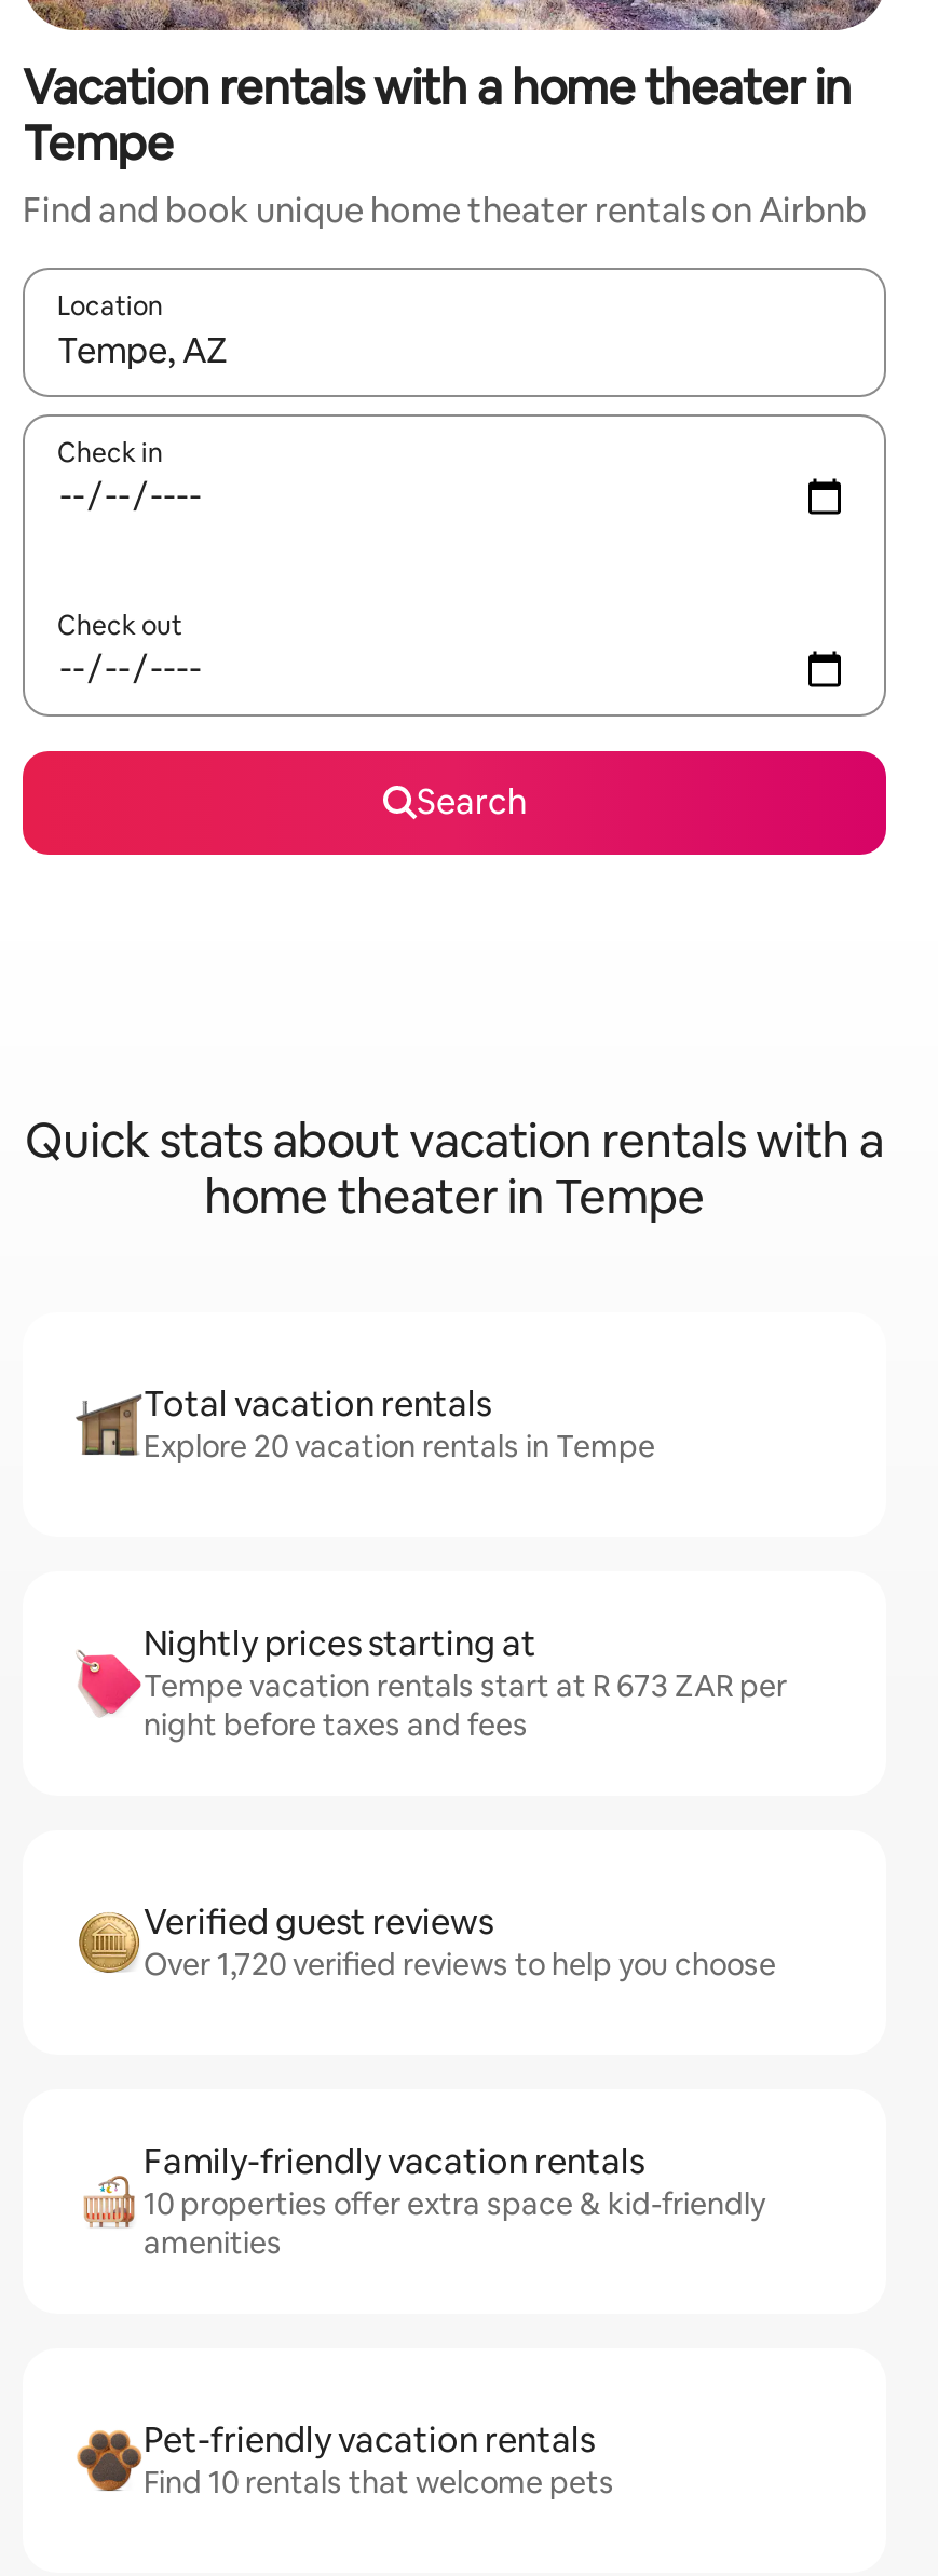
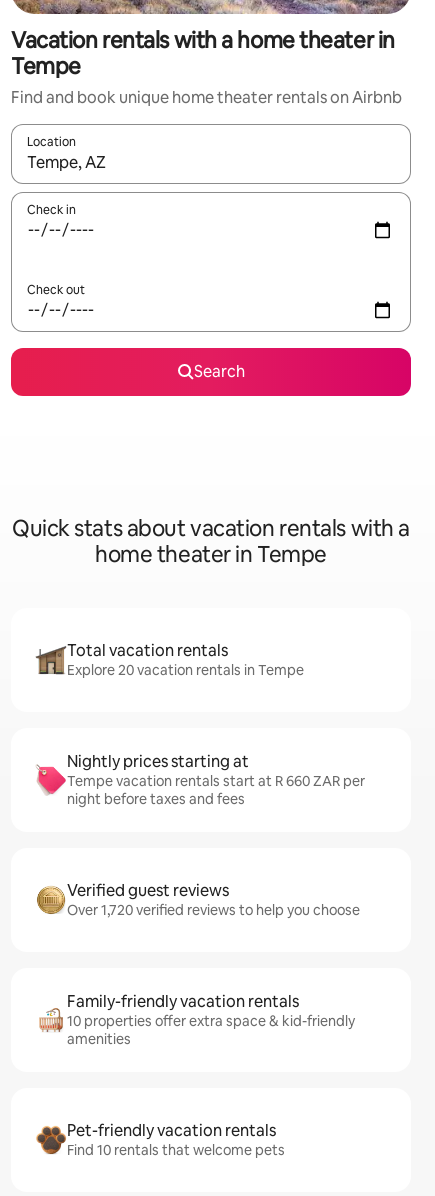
[144,1666,787,1705] Tempe vacation rentals start at R 673 ZAR per -> [67,772,365,790] Tempe vacation rentals start at R 660 ZAR per

